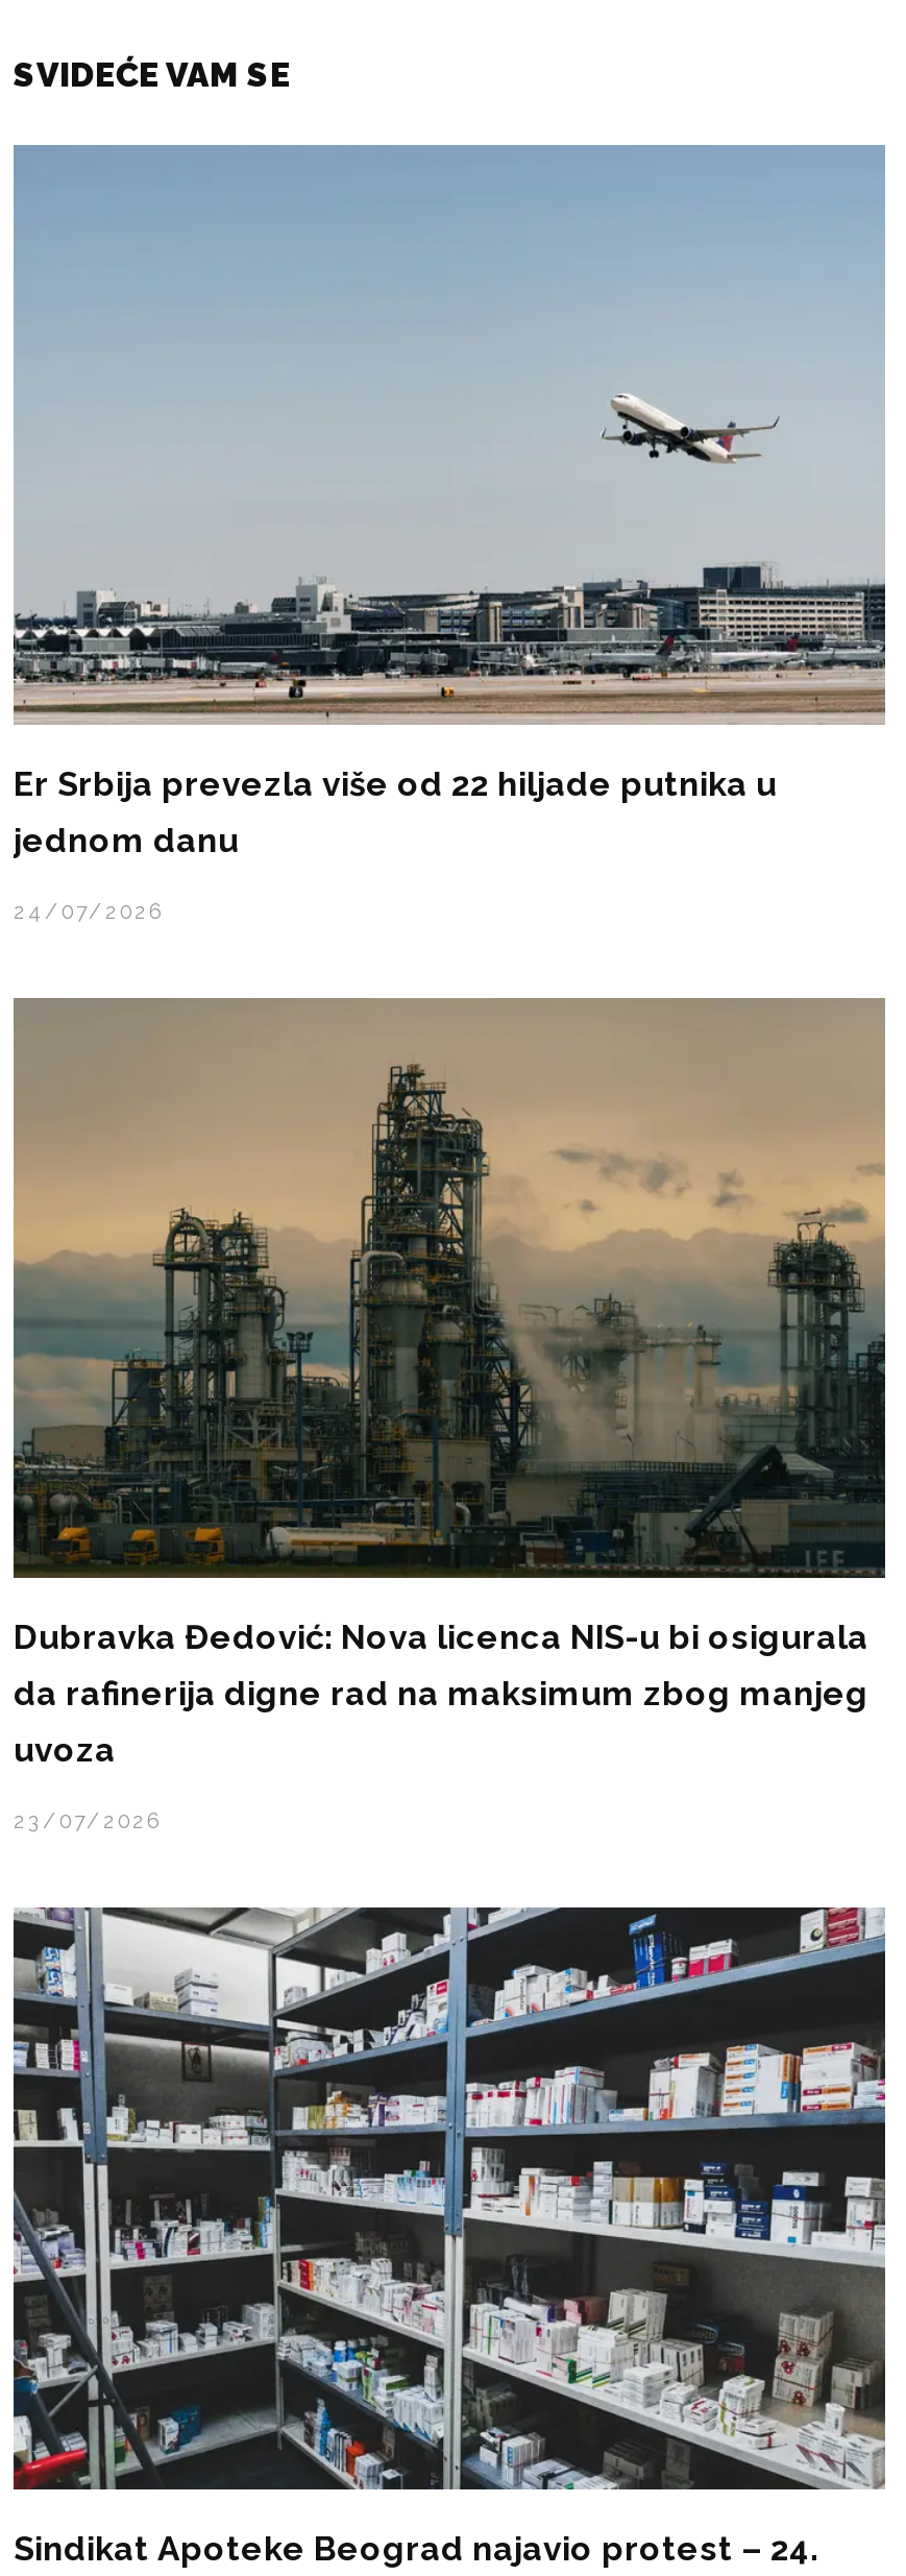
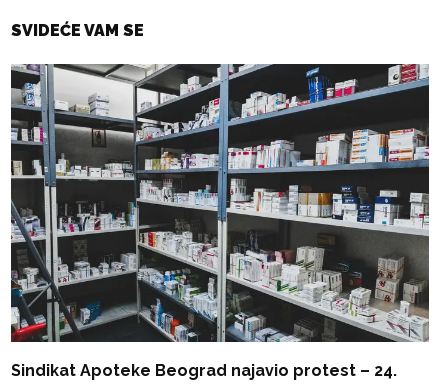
[11,145,885,923] [image] | Er Srbija prevezla više od 22 hiljade putnika u | jednom danu | 24/07/2026 -> none
[11,996,887,1833] [image] | Dubravka Đedović: Nova licenca NIS-u bi osigurala | da rafinerija digne rad na maksimum zbog manjeg | uvoza | 23/07/2026 -> none

